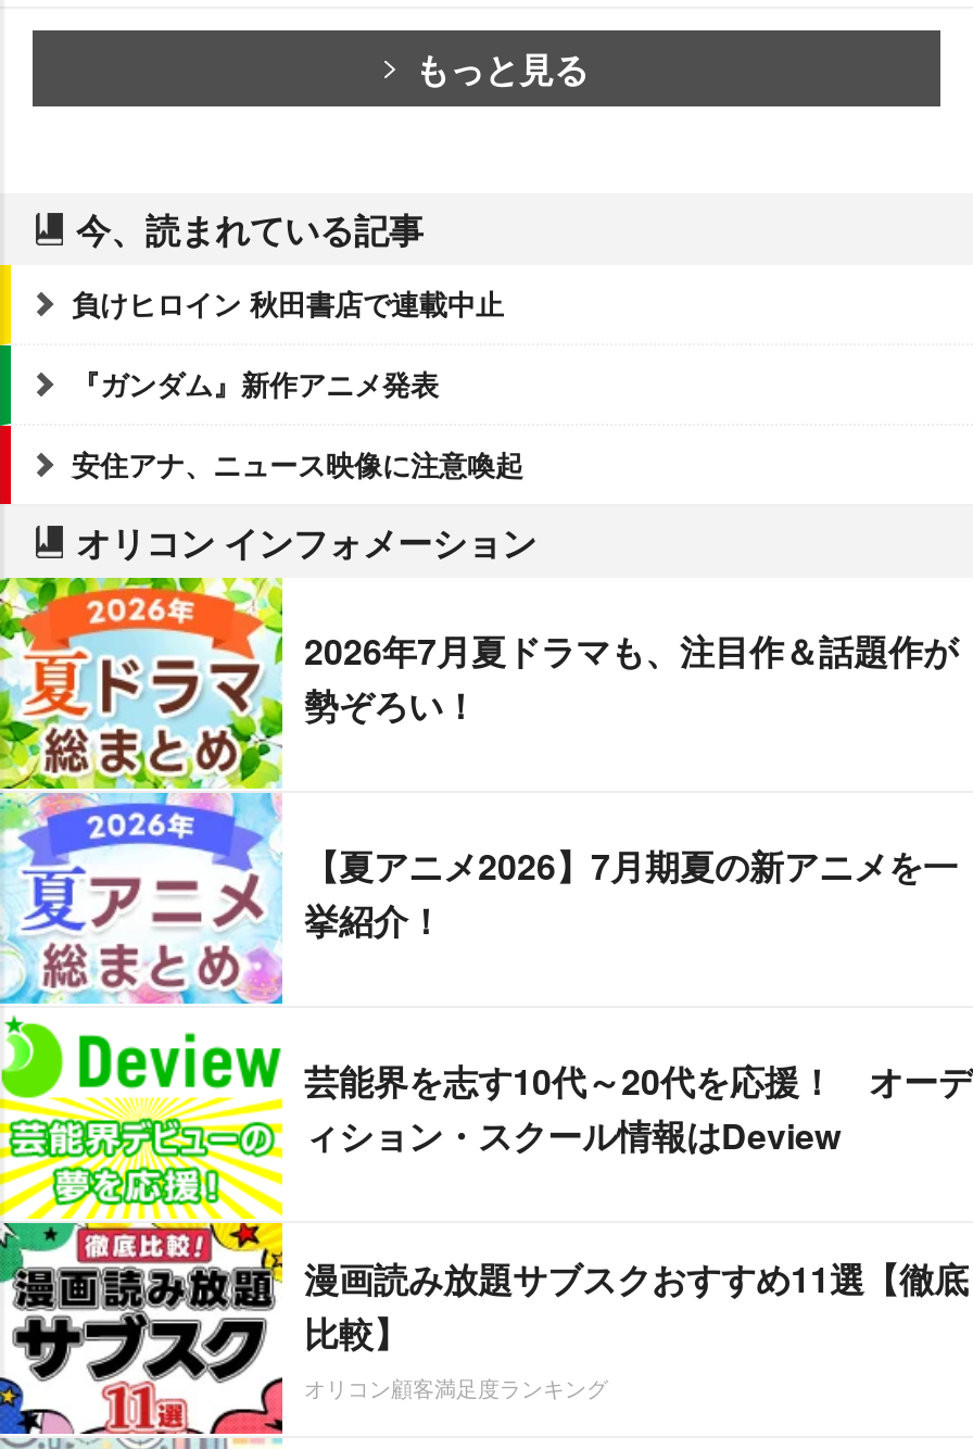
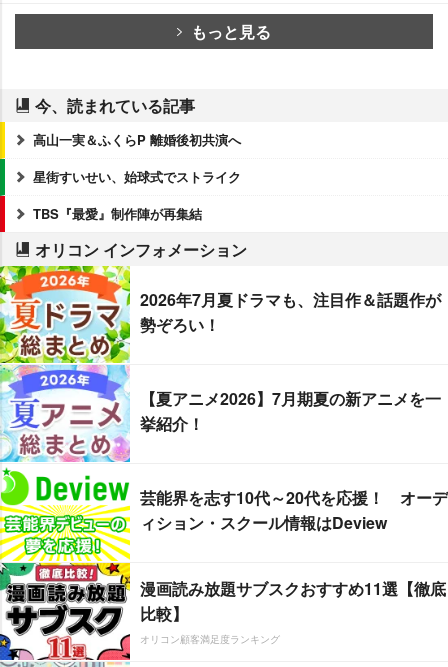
[72,282,504,323] 負けヒロイン 秋田書店で連載中止 -> [33,130,241,149] 高山一実＆ふくらP 離婚後初共演へ
[72,362,439,403] 『ガンダム』新作アニメ発表 -> [33,167,241,186] 星街すいせい、始球式でストライク
[72,442,523,484] 安住アナ、ニュース映像に注意喚起 -> [33,204,202,223] TBS『最愛』制作陣が再集結

